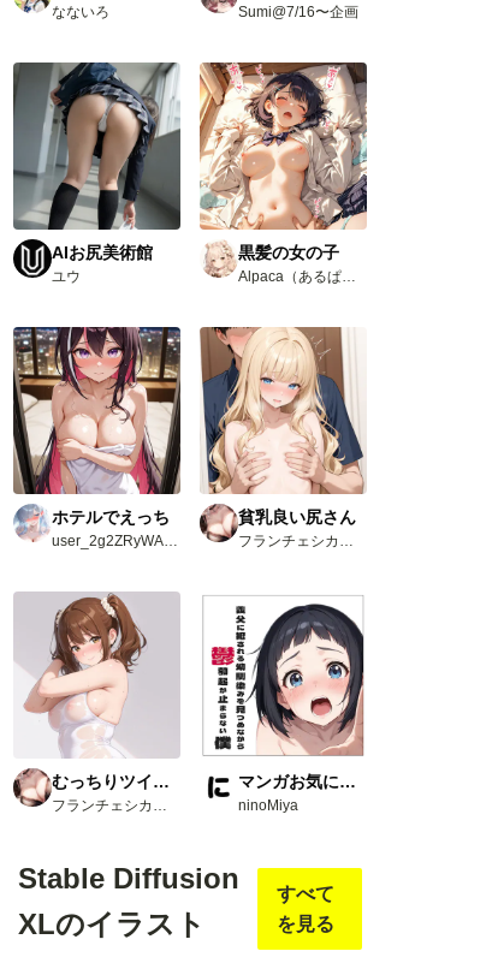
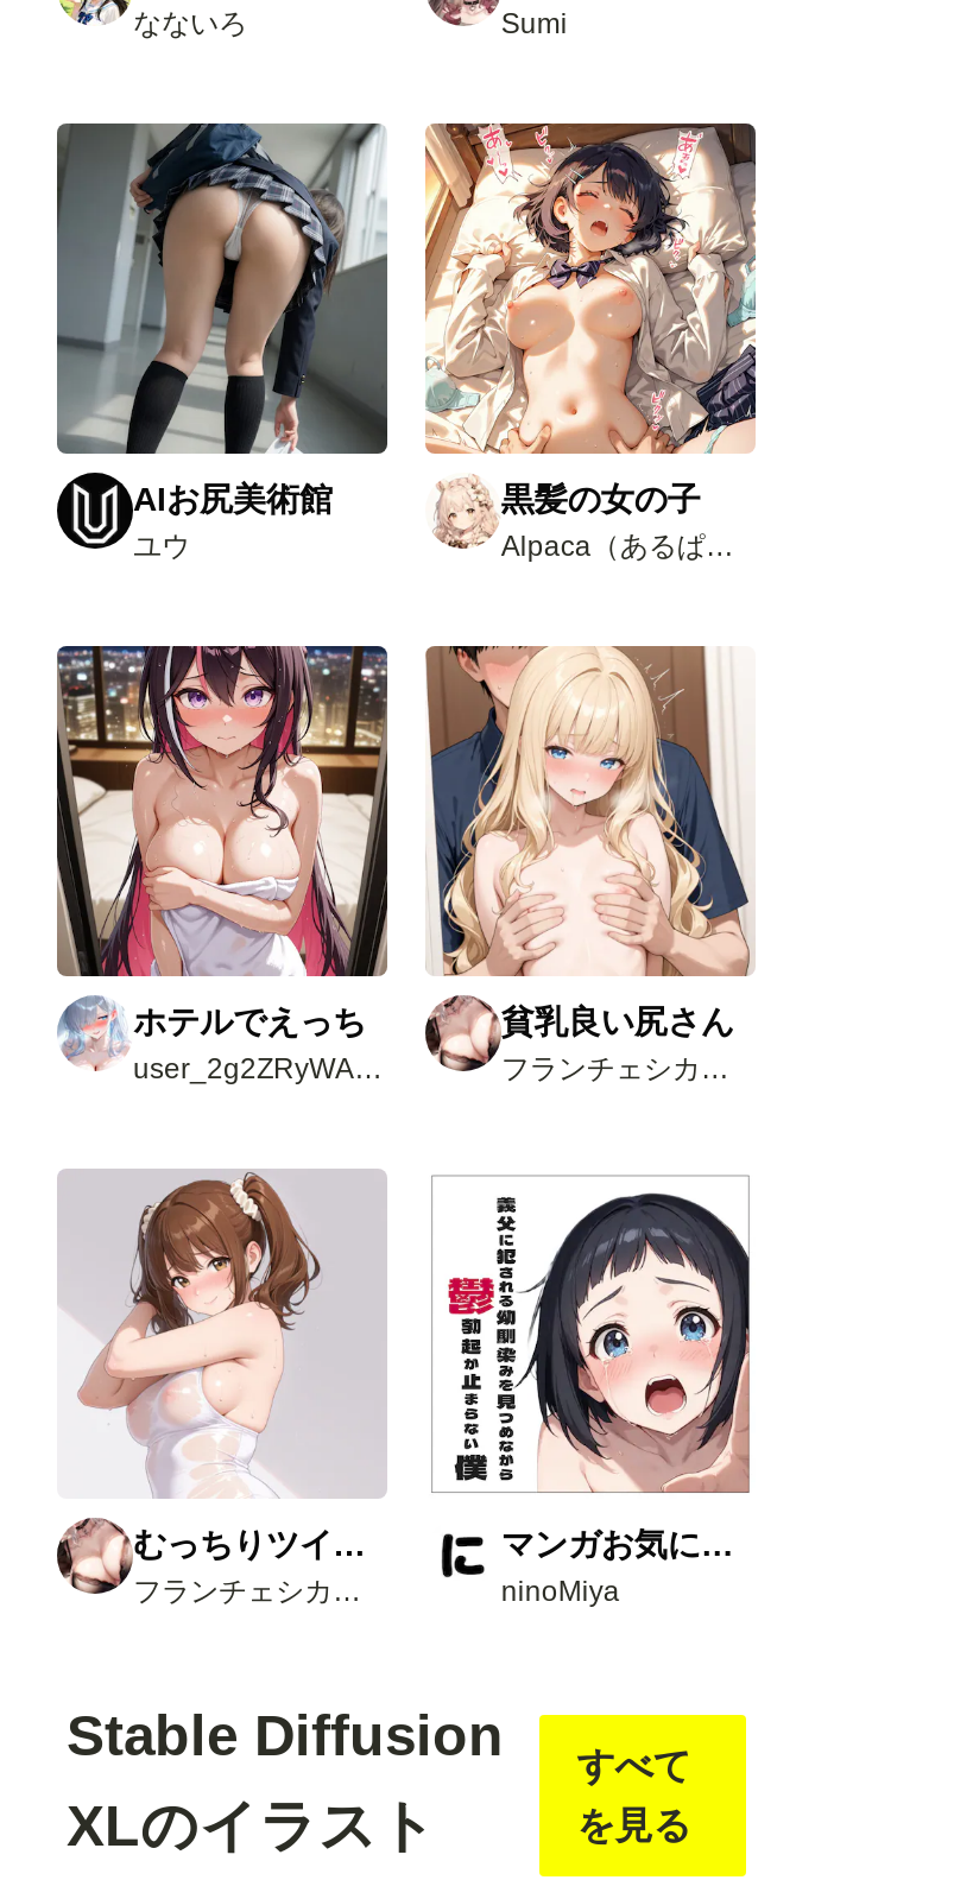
[238,4,358,21] Sumi@7/16〜企画 -> [501,8,568,41] Sumi

